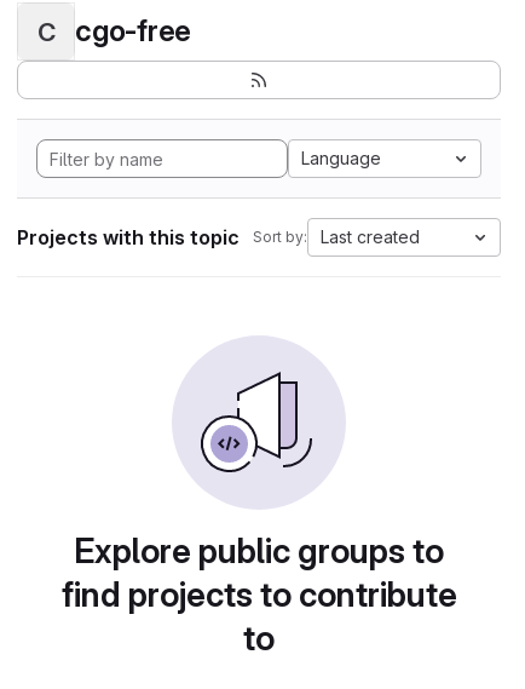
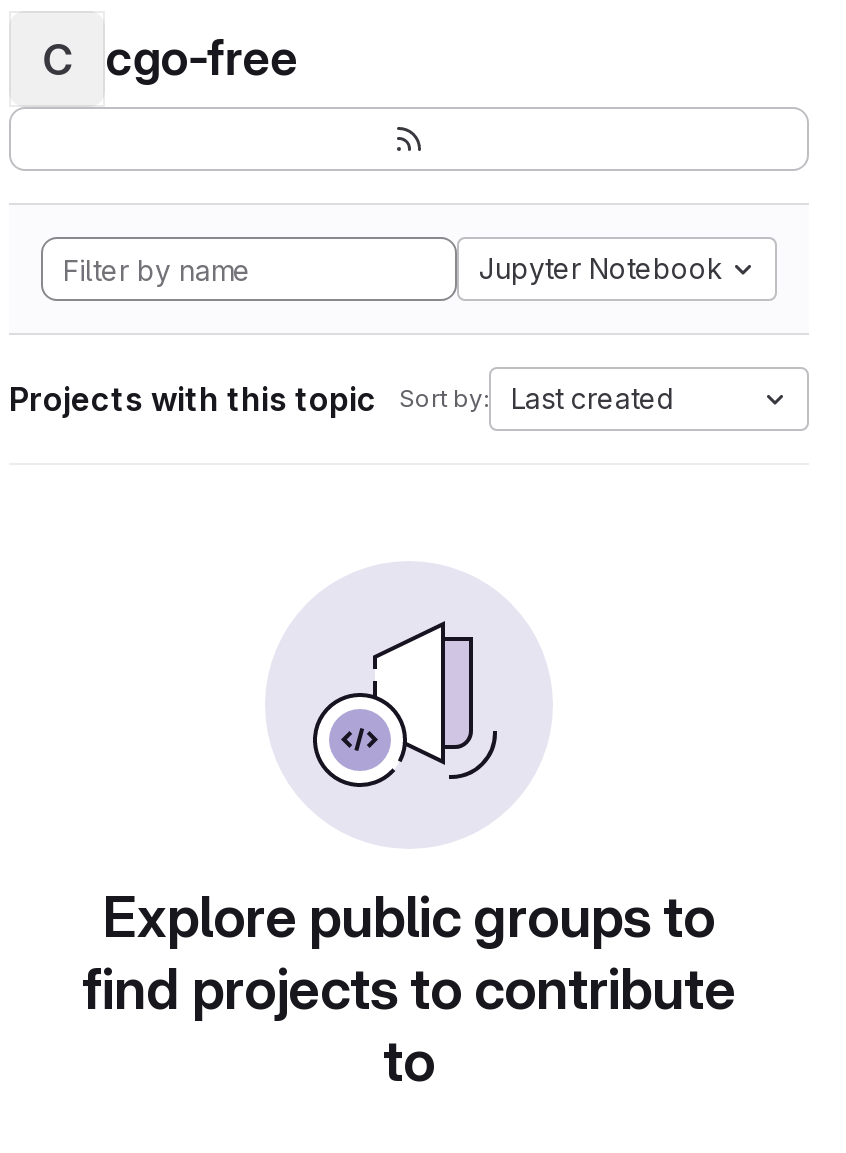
[301,148,381,168] Language -> [479,251,723,285] Jupyter Notebook

